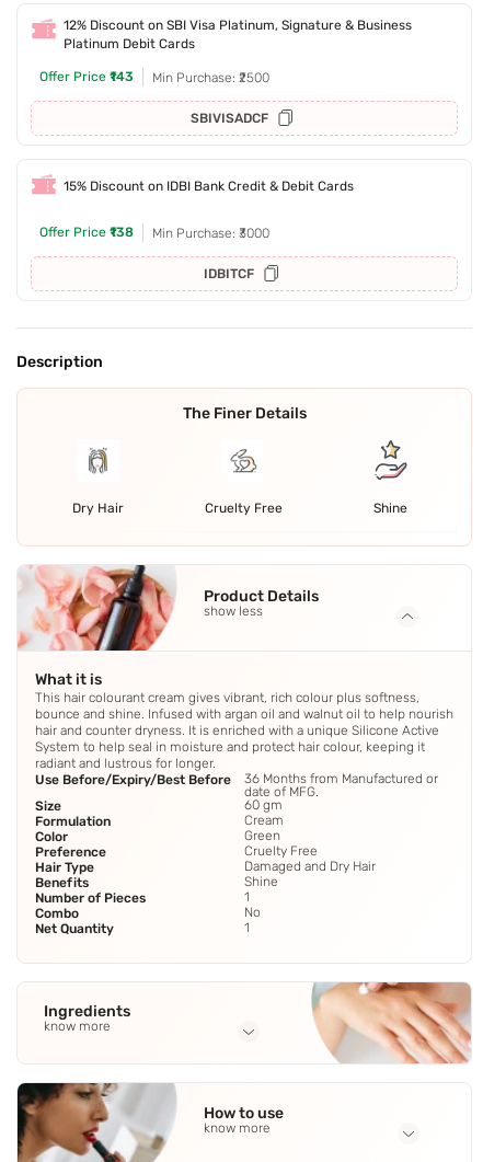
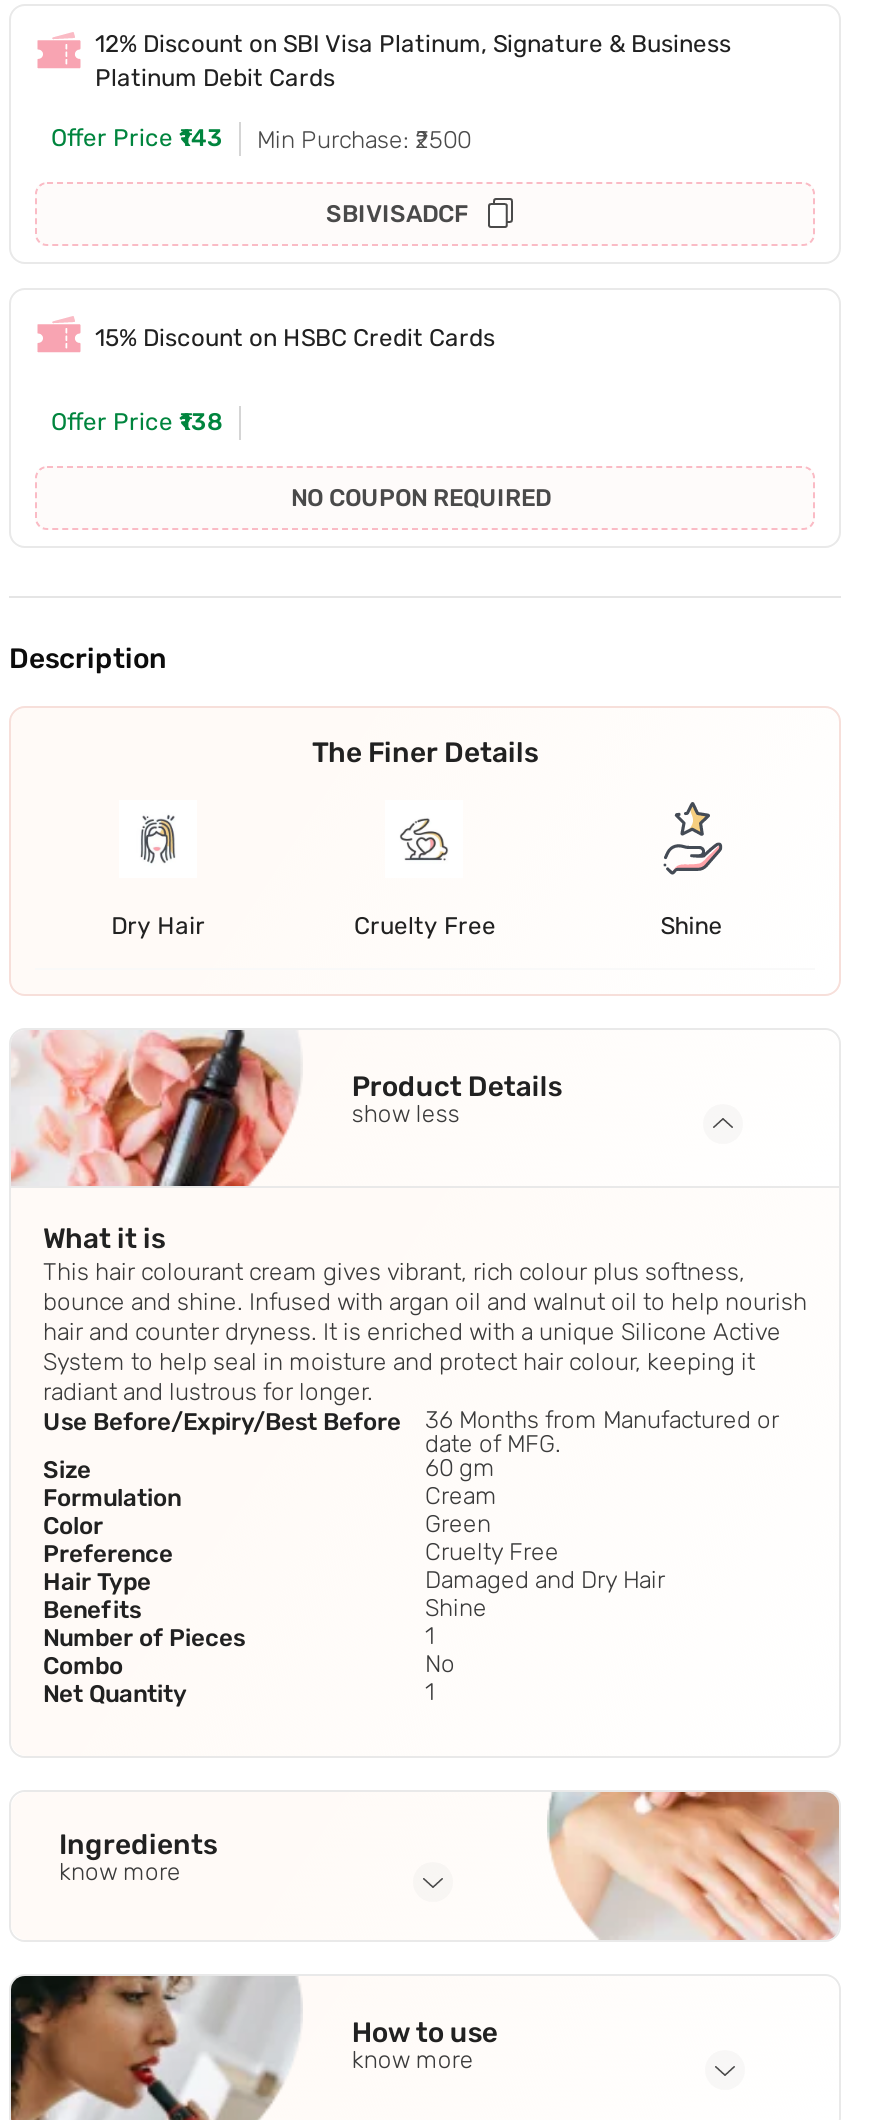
[64,179,354,194] 15% Discount on IDBI Bank Credit & Debit Cards -> [95,324,495,352] 15% Discount on HSBC Credit Cards
[152,225,269,282] Min Purchase: ₹3000 | IDBITCF -> [291,484,551,512] NO COUPON REQUIRED

